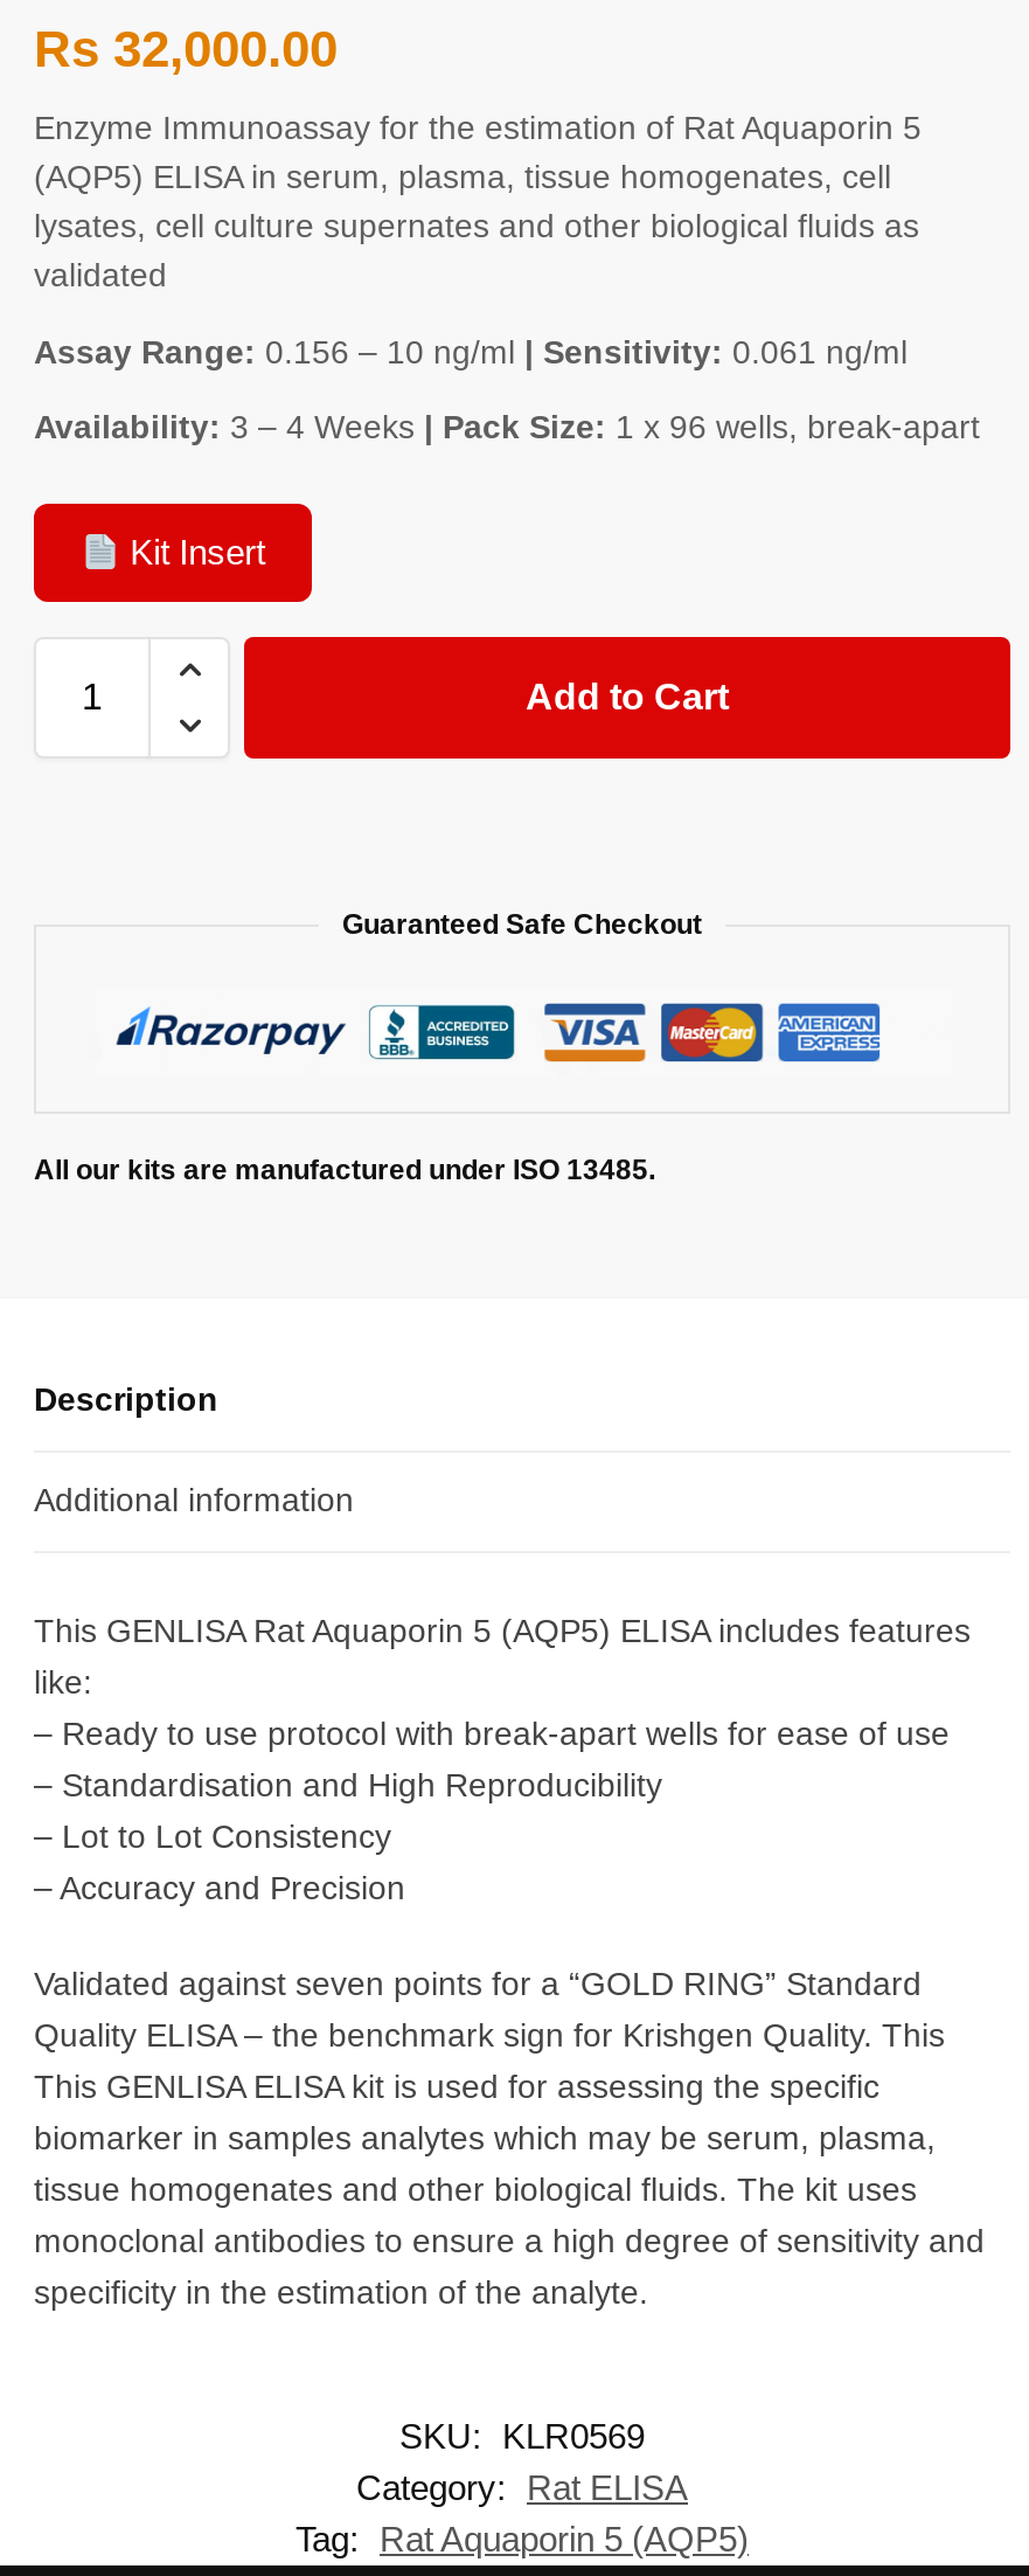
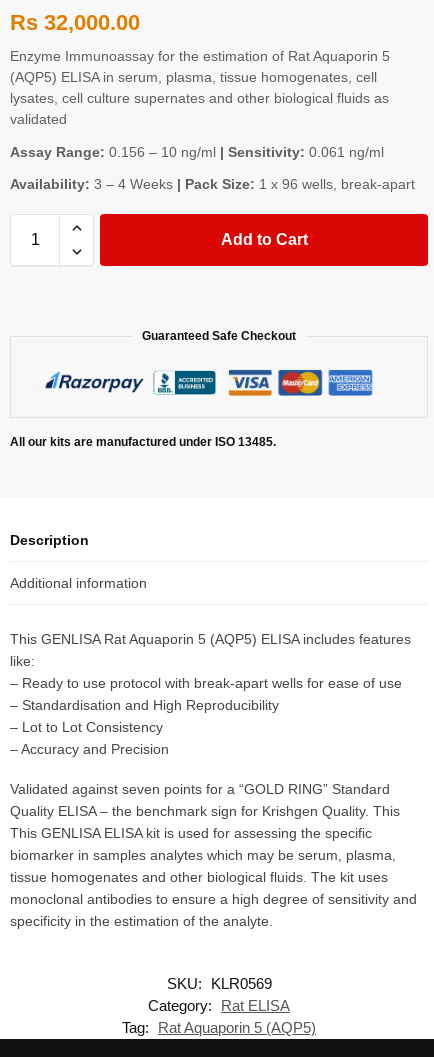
[121,532,265,572] Kit Insert -> none

